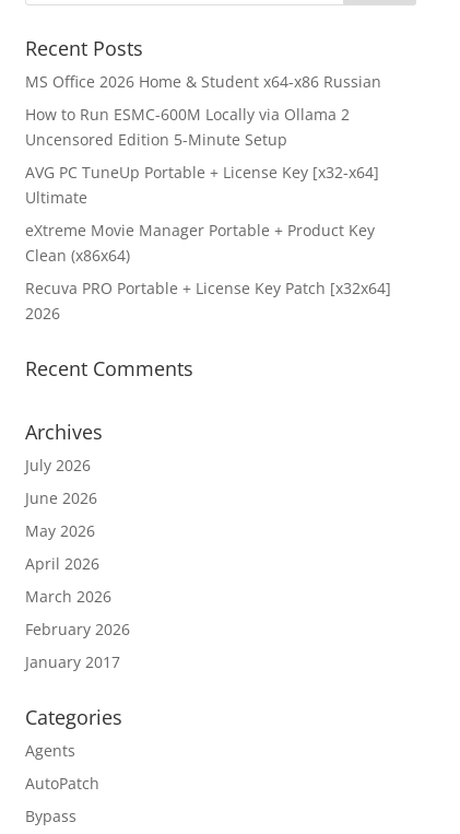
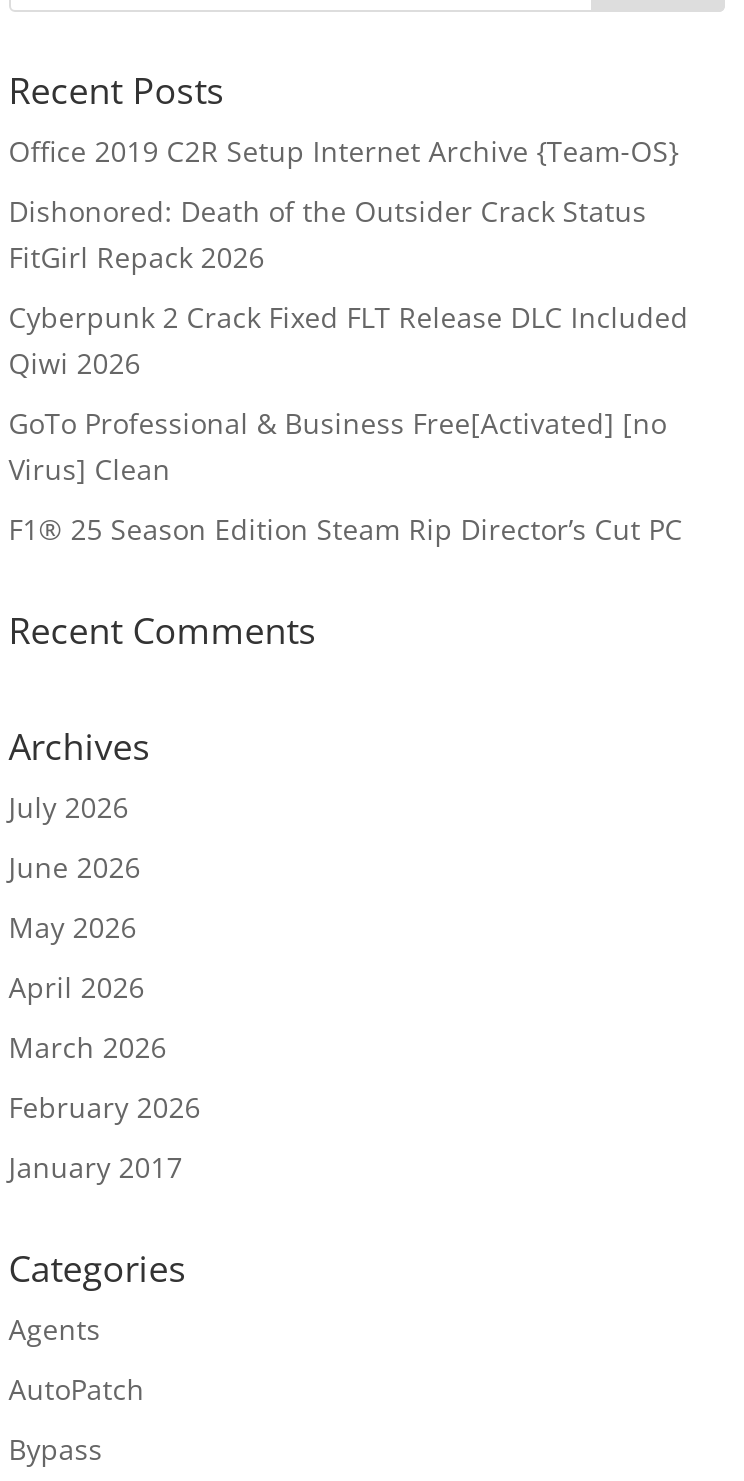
[25,71,381,92] MS Office 2026 Home & Student x64-x86 Russian -> [9,132,679,170] Office 2019 C2R Setup Internet Archive {Team-OS}
[25,104,349,150] How to Run ESMC-600M Locally via Ollama 2 | Uncensored Edition 5-Minute Setup -> [9,192,647,276] Dishonored: Death of the Outsider Crack Status | FitGirl Repack 2026
[25,162,379,208] AVG PC TuneUp Portable + License Key [x32-x64] | Ultimate -> [9,298,689,382] Cyberpunk 2 Crack Fixed FLT Release DLC Included | Qiwi 2026
[25,220,375,266] eXtreme Movie Manager Portable + Product Key | Clean (x86x64) -> [9,404,667,488] GoTo Professional & Business Free[Activated] [no | Virus] Clean
[25,278,391,324] Recuva PRO Portable + License Key Patch [x32x64] | 2026 -> [9,510,683,548] F1® 25 Season Edition Steam Rip Director’s Cut PC

